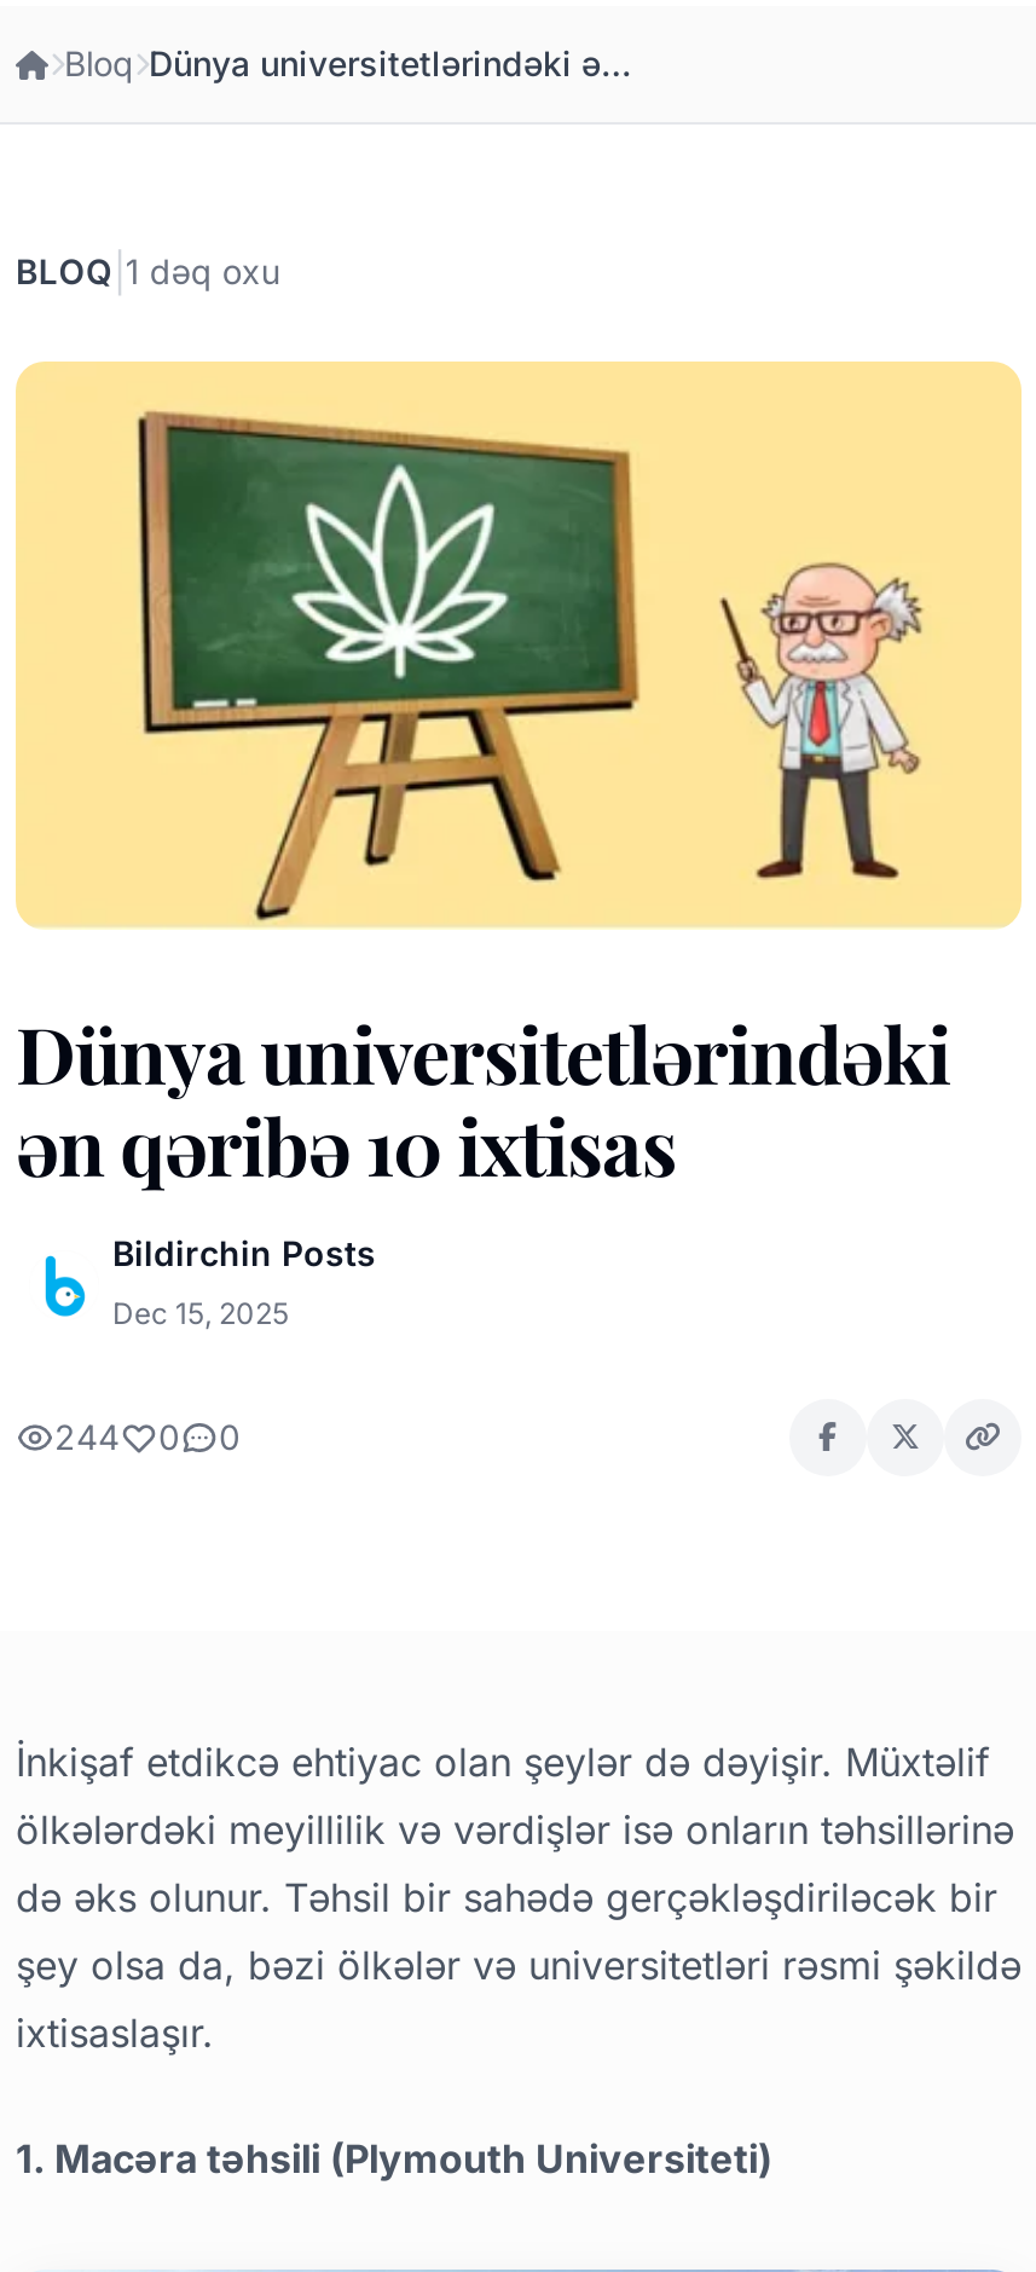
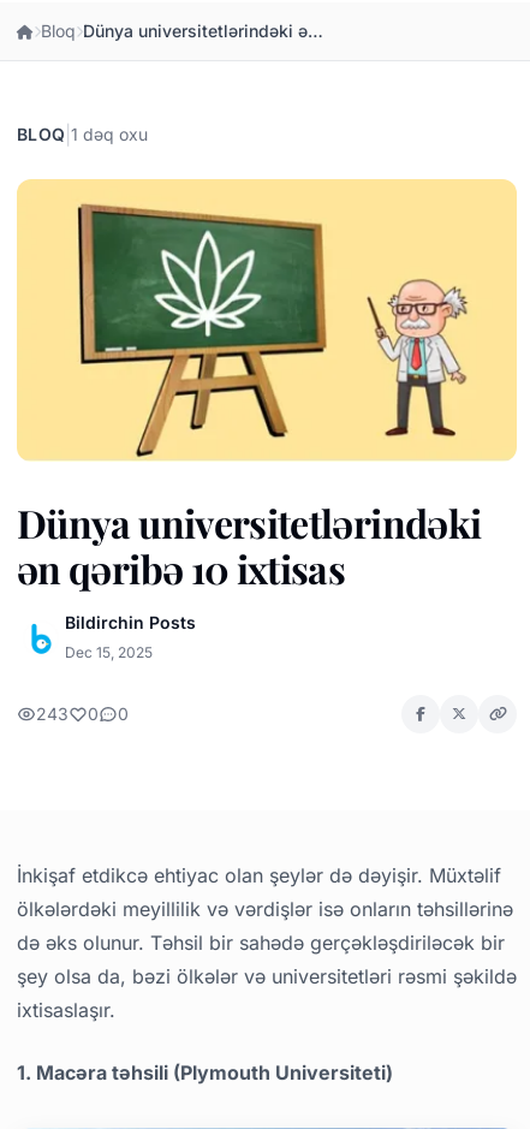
[54,1416,241,1457] 244 0 0 -> [36,703,129,724] 243 0 0

